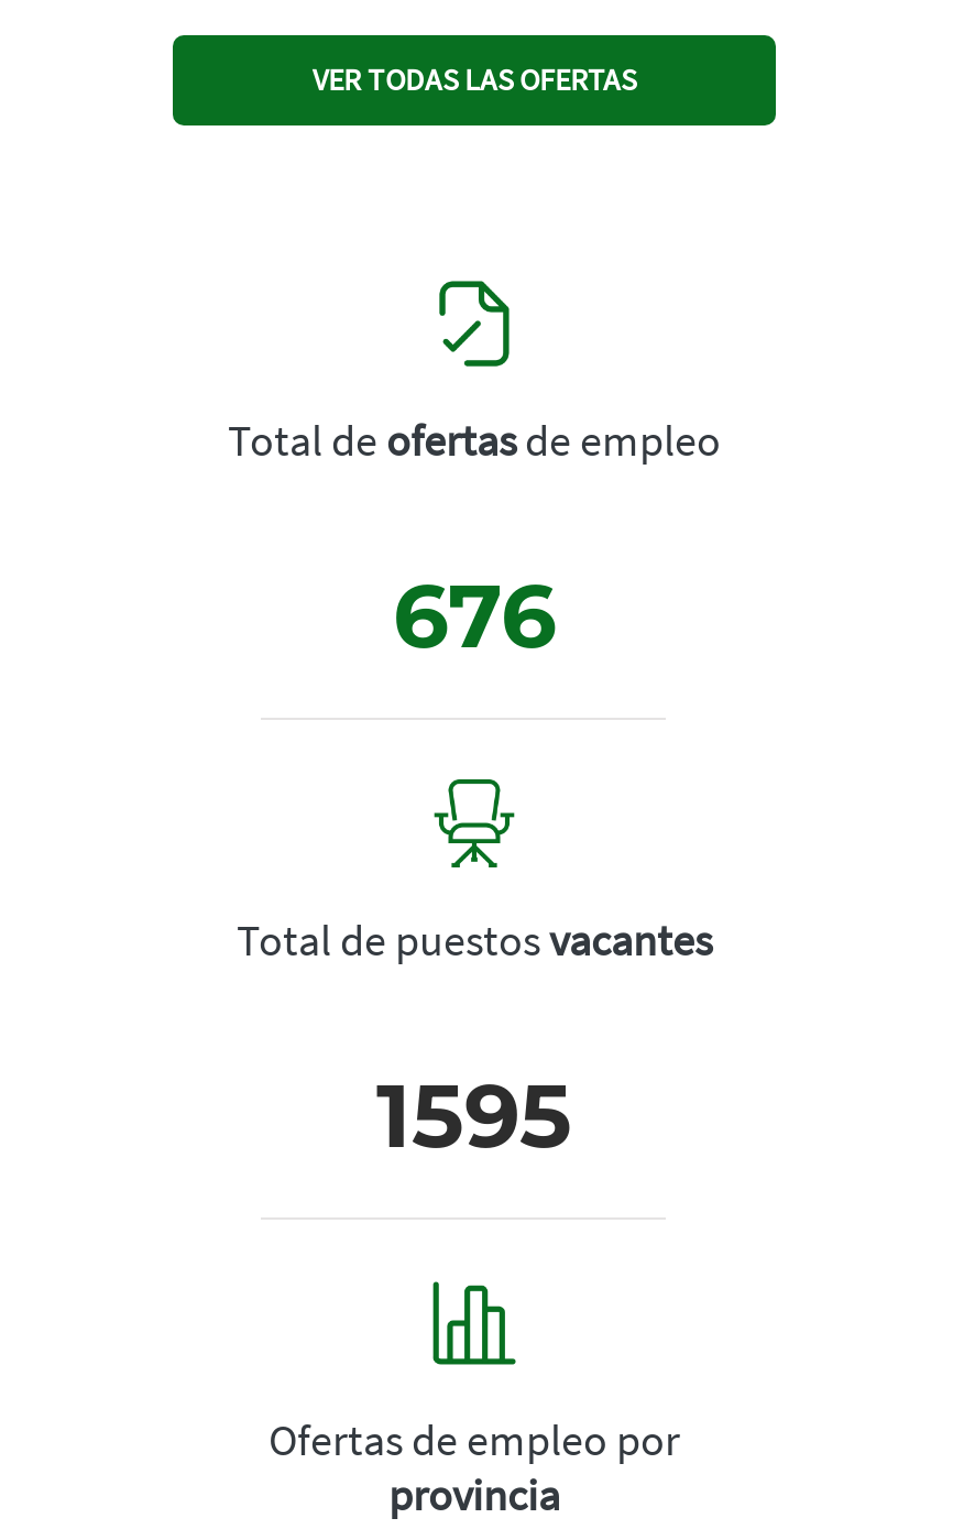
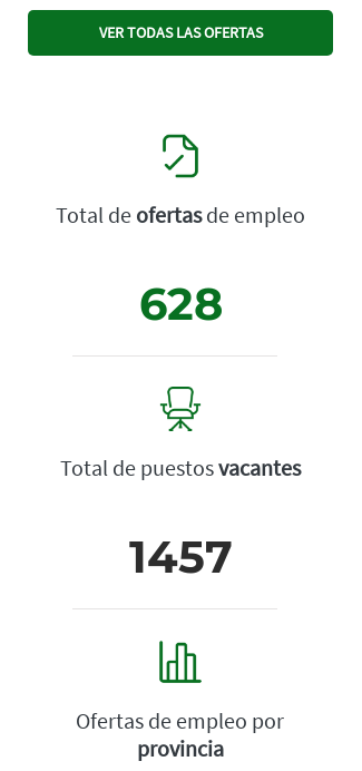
[393,562,556,670] 676 -> [139,276,222,331] 628
[376,1062,572,1170] 1595 -> [129,529,232,584] 1457

